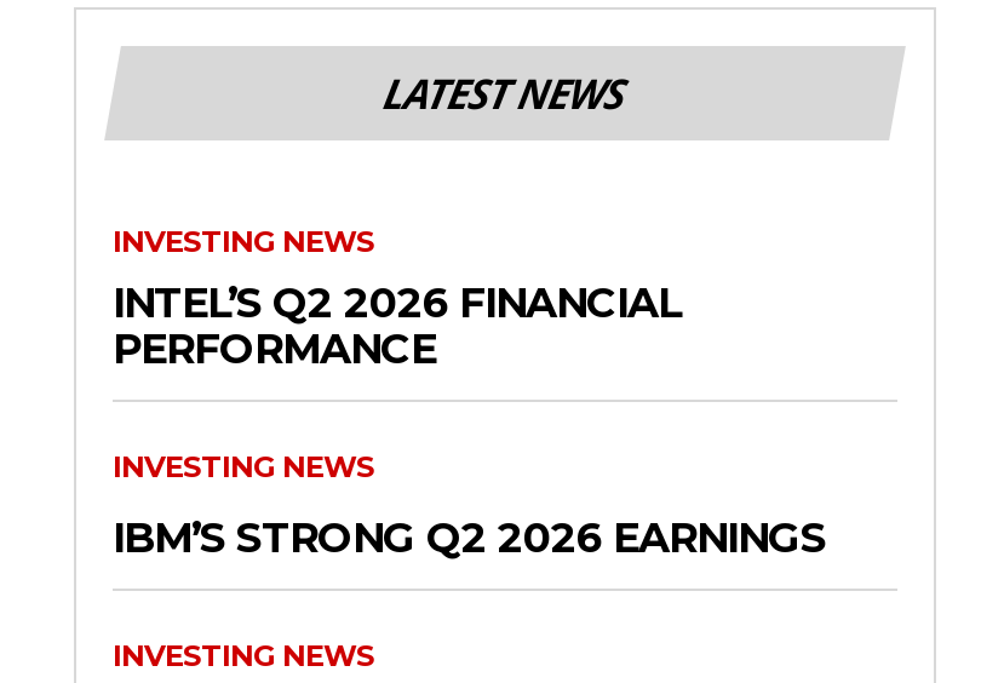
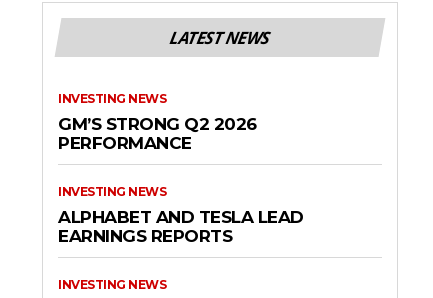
[113,278,681,326] INTEL’S Q2 2026 FINANCIAL -> [58,114,256,134] GM’S STRONG Q2 2026
[113,512,826,561] IBM’S STRONG Q2 2026 EARNINGS -> [58,207,303,246] ALPHABET AND TESLA LEAD | EARNINGS REPORTS

